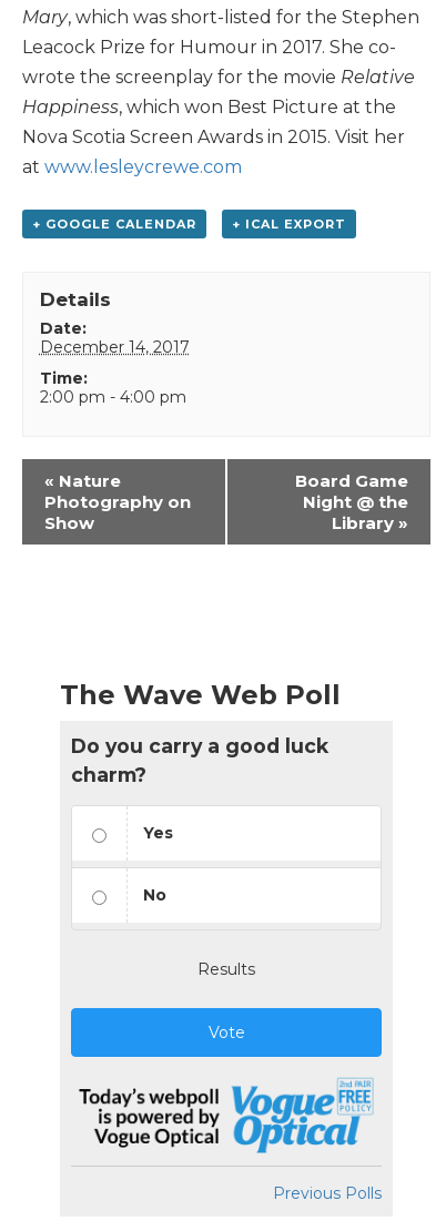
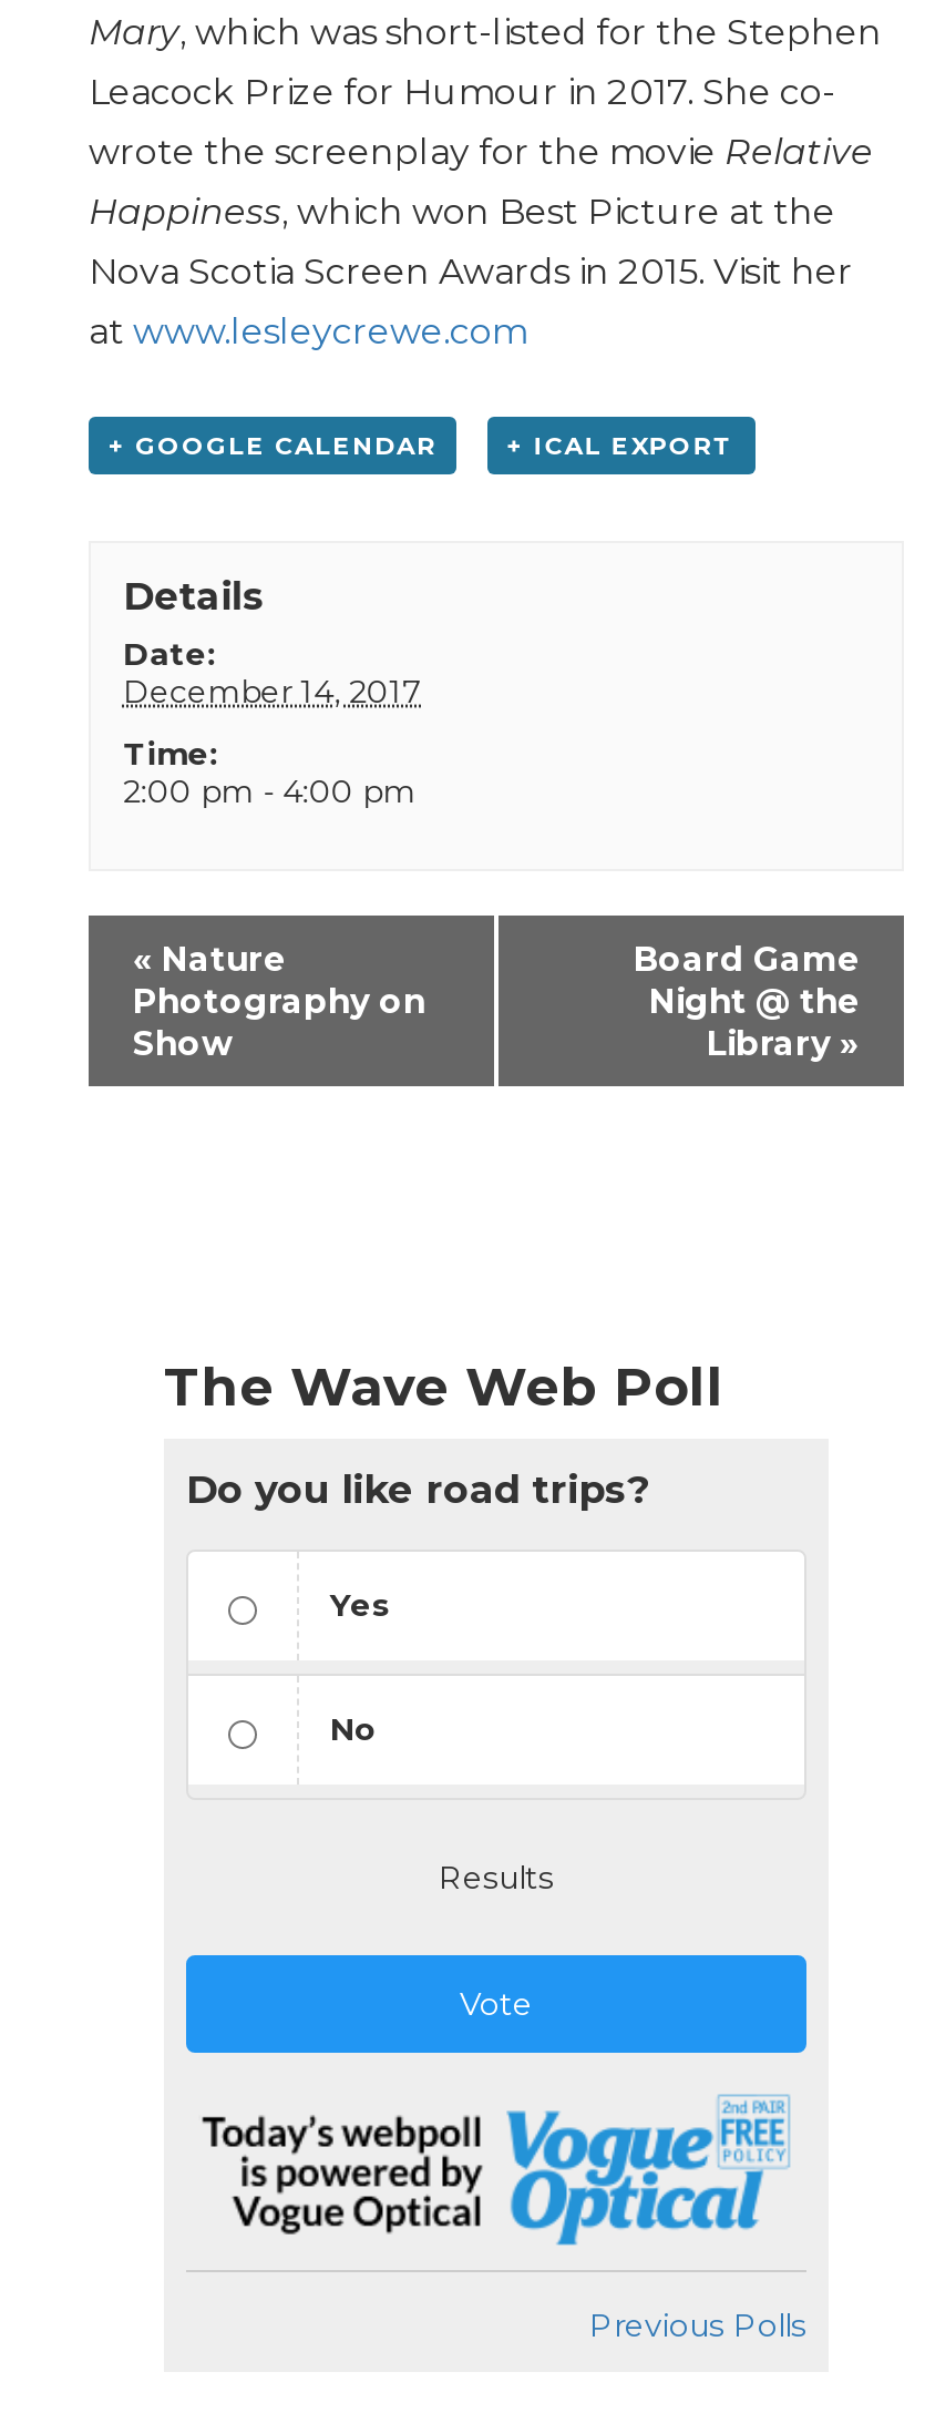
[71,735,328,787] Do you carry a good luck | charm? -> [186,1466,649,1513] Do you like road trips?

